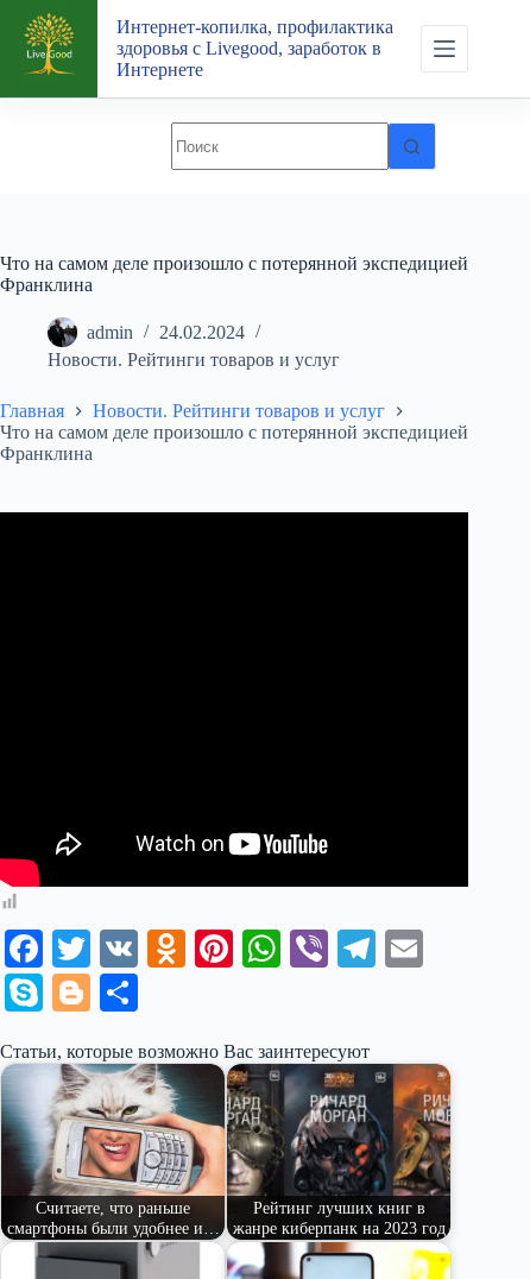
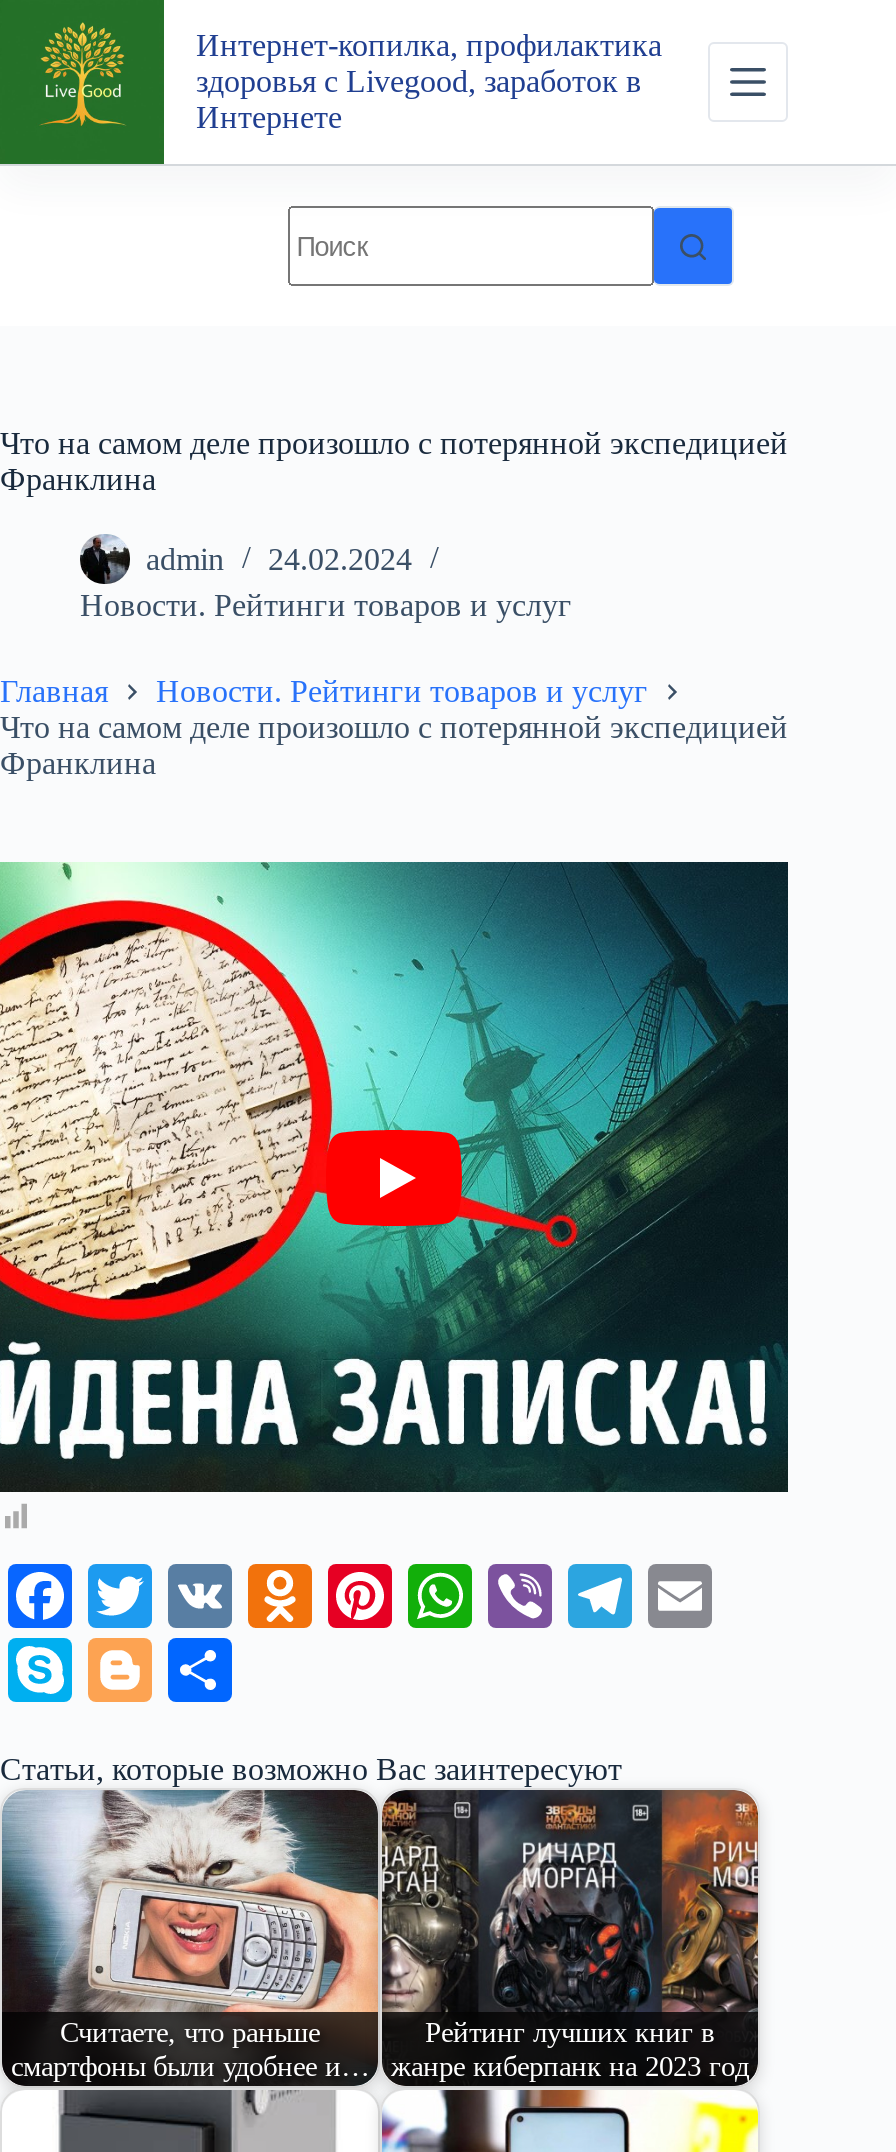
none -> [6,860,788,1494] [image]

